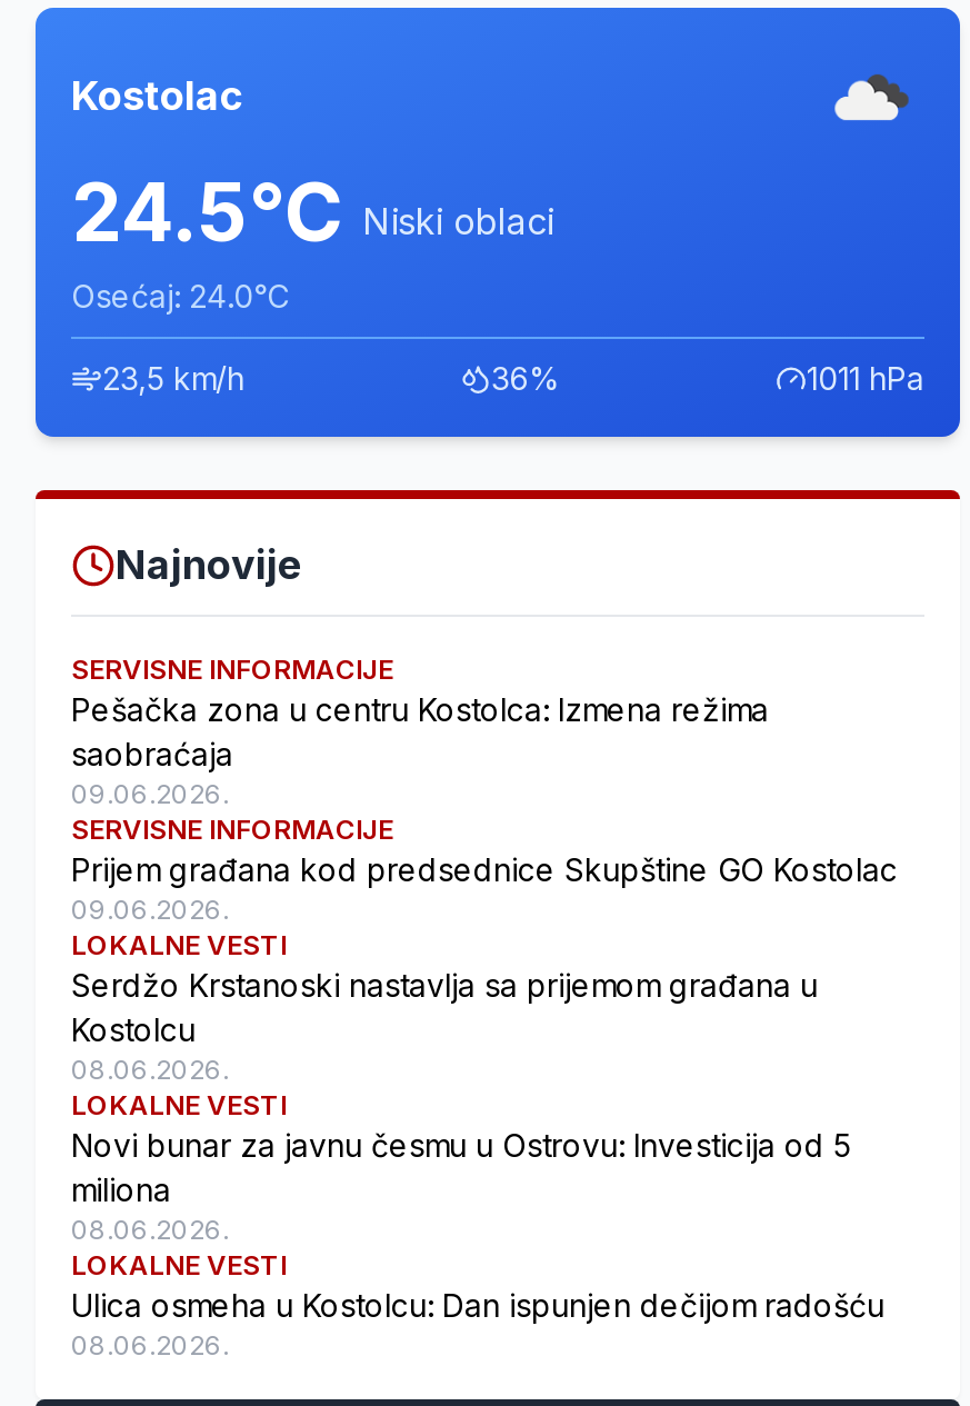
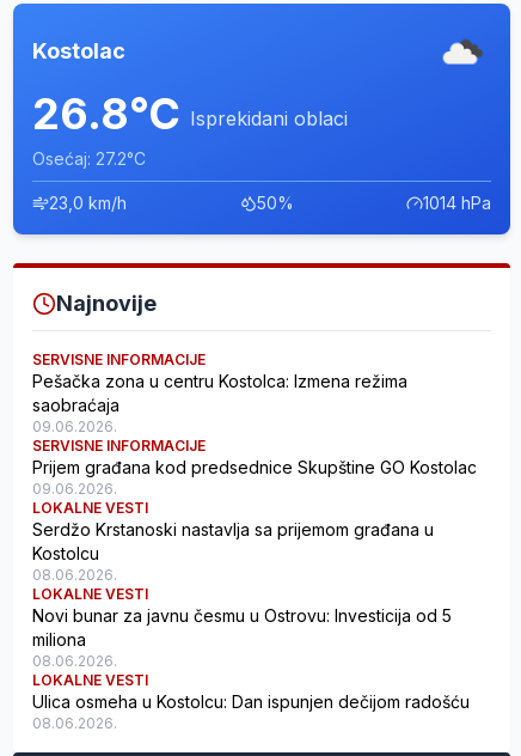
[71,162,553,260] 24.5°C Niski oblaci -> [32,87,348,139] 26.8°C Isprekidani oblaci
[71,276,289,314] Osećaj: 24.0°C -> [32,148,146,168] Osećaj: 27.2°C
[102,358,244,396] 23,5 km/h -> [49,192,127,212] 23,0 km/h
[491,358,560,396] 36% -> [256,192,293,212] 50%
[807,358,924,396] 1011 hPa -> [423,192,491,212] 1014 hPa

